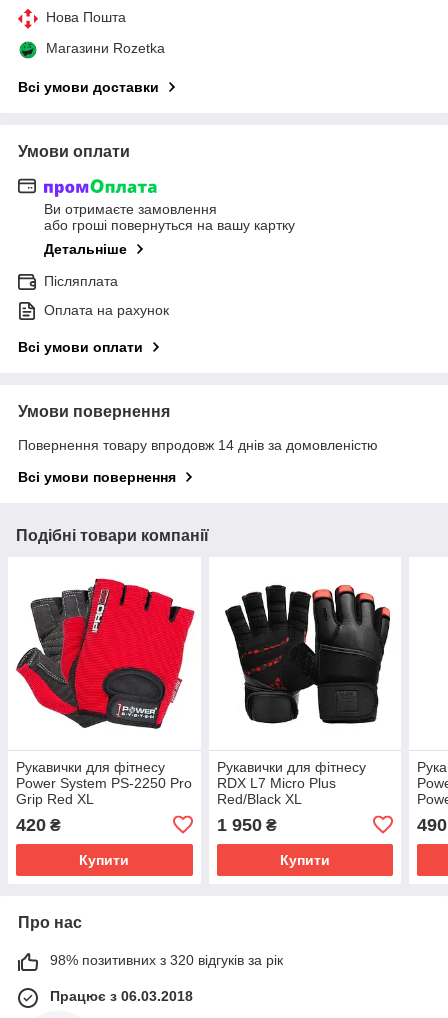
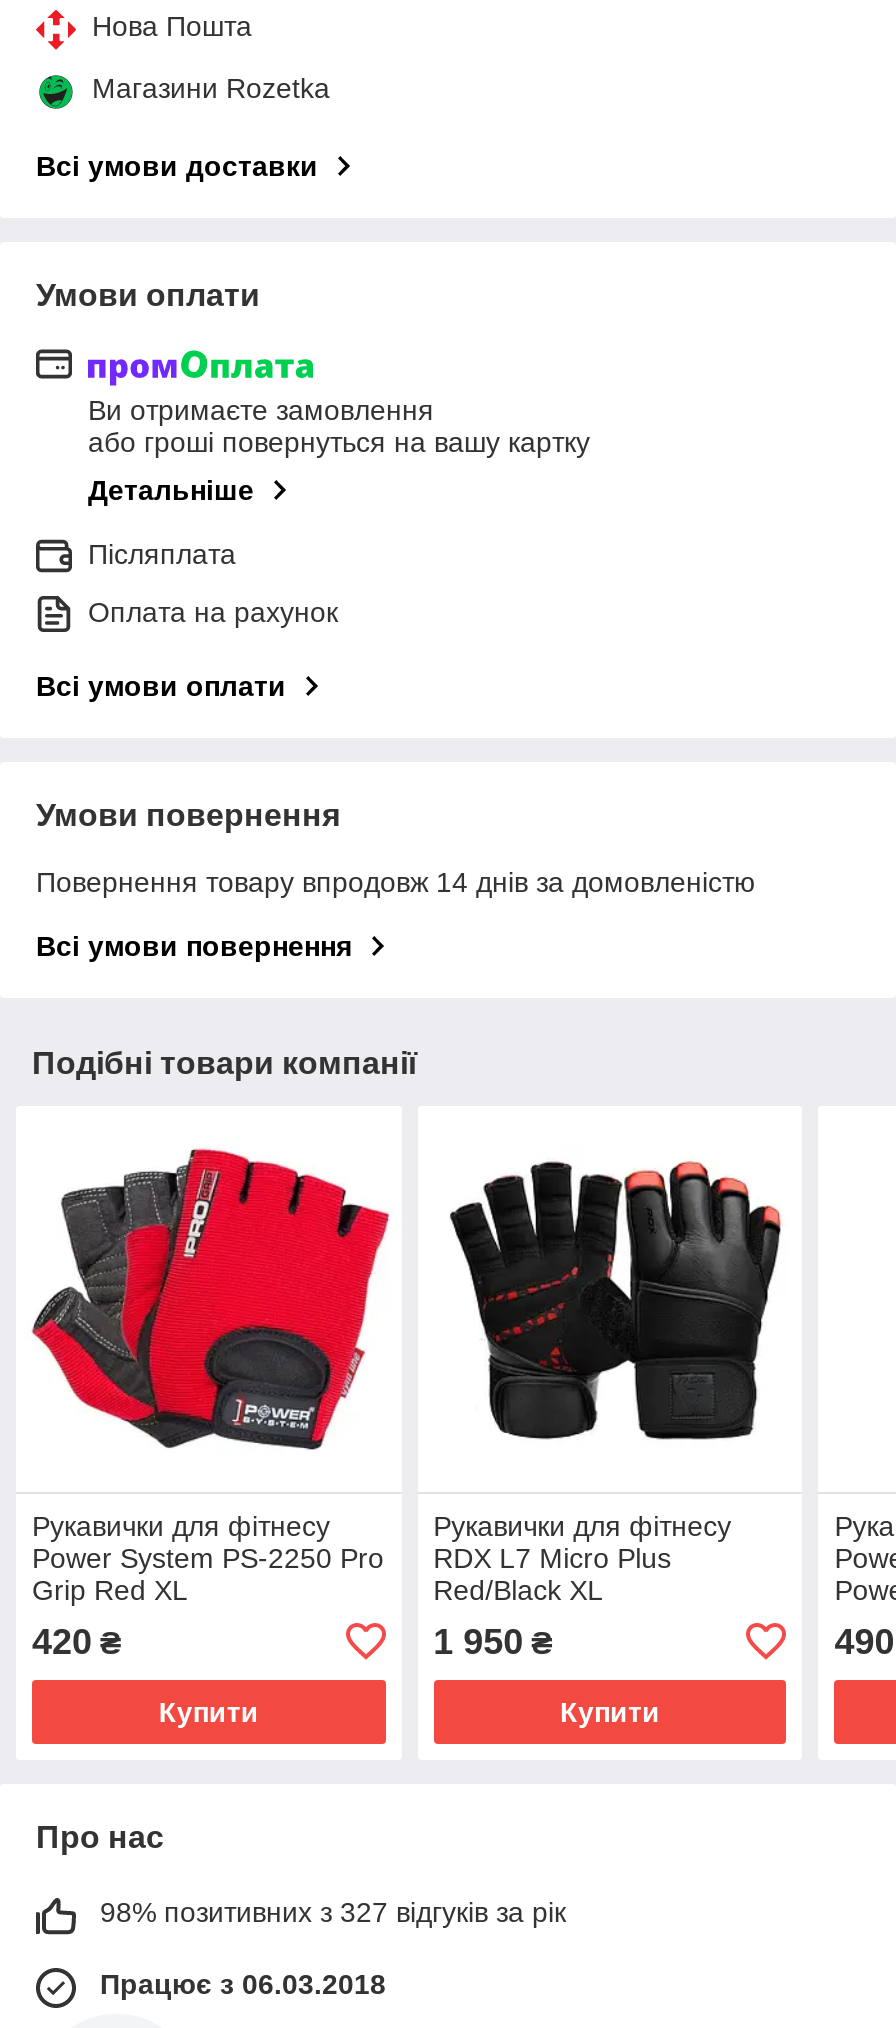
[50,952,283,968] 98% позитивних з 320 відгуків за рік -> [100,1896,566,1928] 98% позитивних з 327 відгуків за рік

